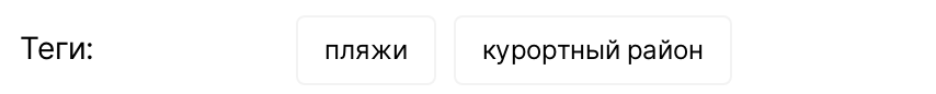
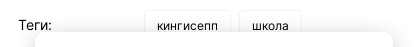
[324,33,704,65] пляжи | курортный район -> [157,18,289,33] кингисепп | школа

